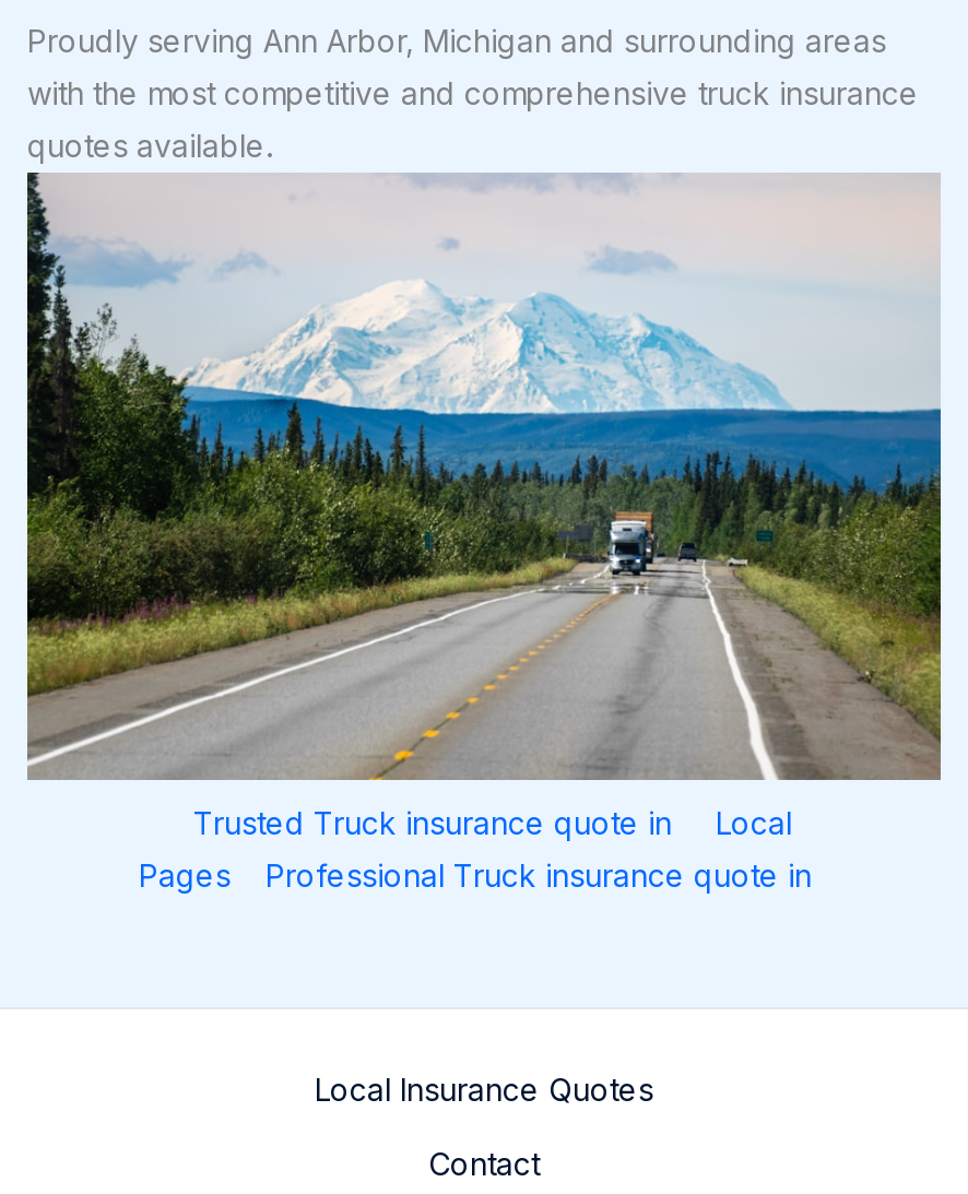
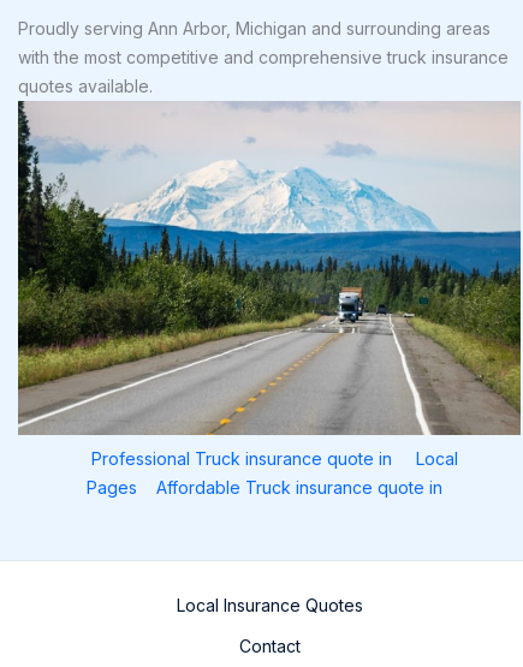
[193,805,681,842] Trusted Truck insurance quote in -> none
moved [265,857,812,894] -> [91,449,396,469]: Professional Truck insurance quote in
none -> [156,477,442,498] Affordable Truck insurance quote in

